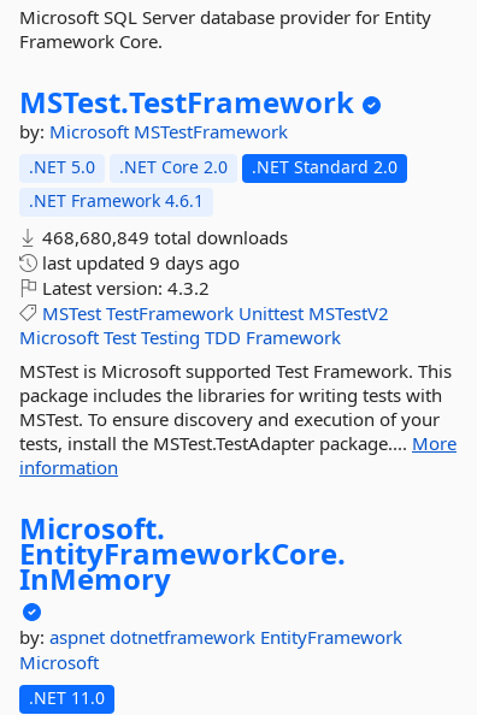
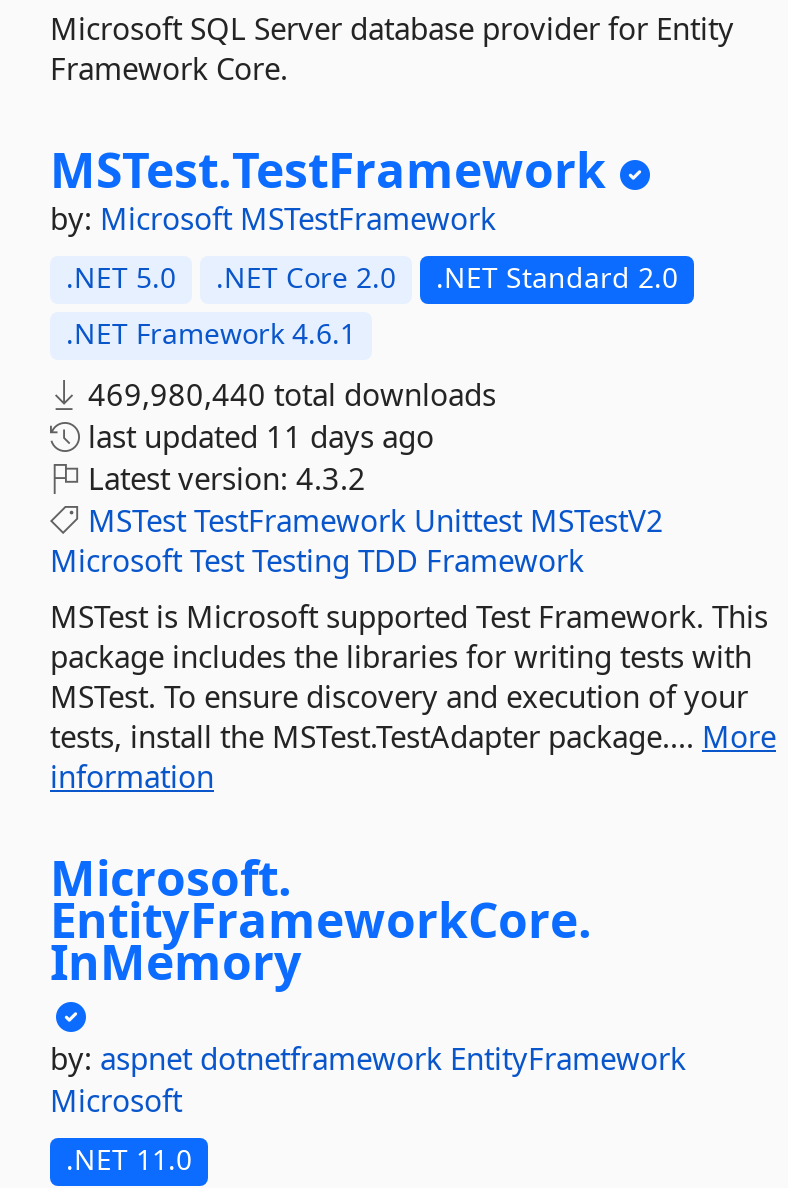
[37,225,288,249] 468,680,849 total downloads -> [80,374,496,414] 469,980,440 total downloads
[37,250,240,274] last updated 9 days ago -> [80,416,434,456] last updated 11 days ago

